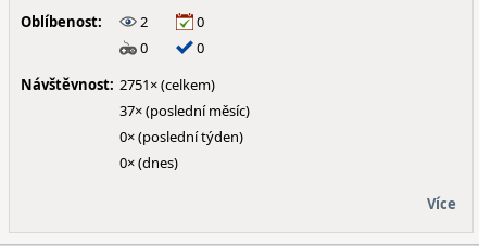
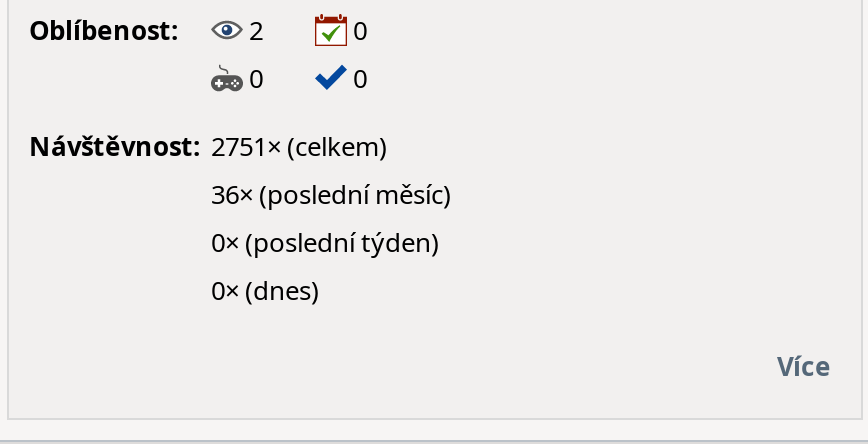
[119,101,250,120] 37× (poslední měsíc) -> [211,176,451,212] 36× (poslední měsíc)

